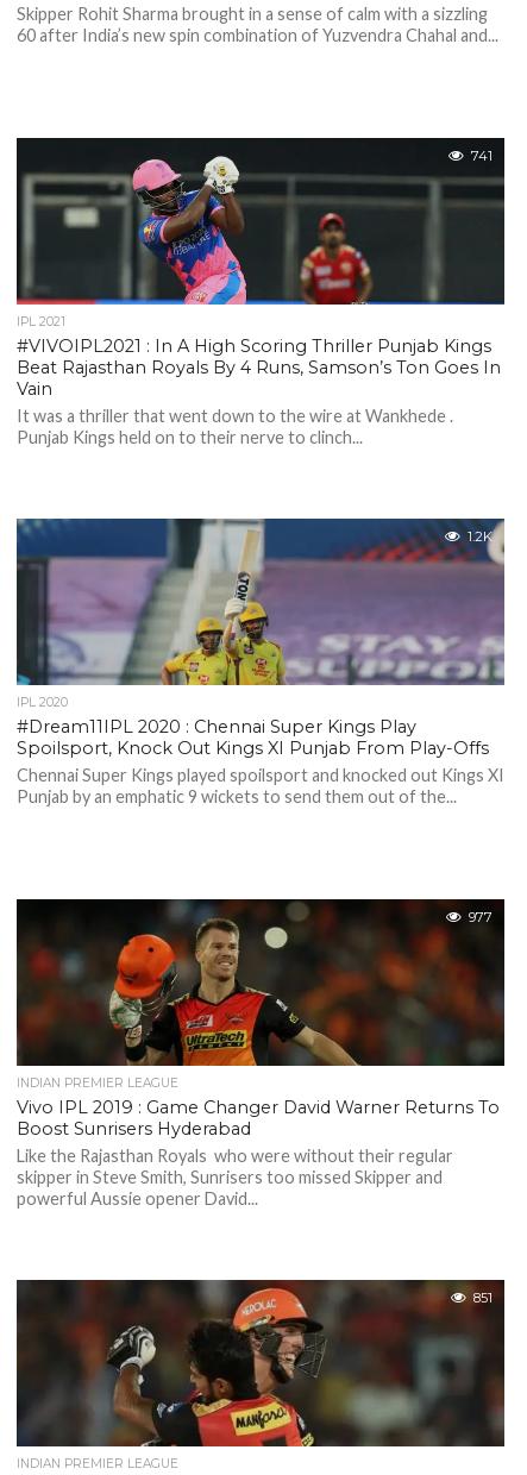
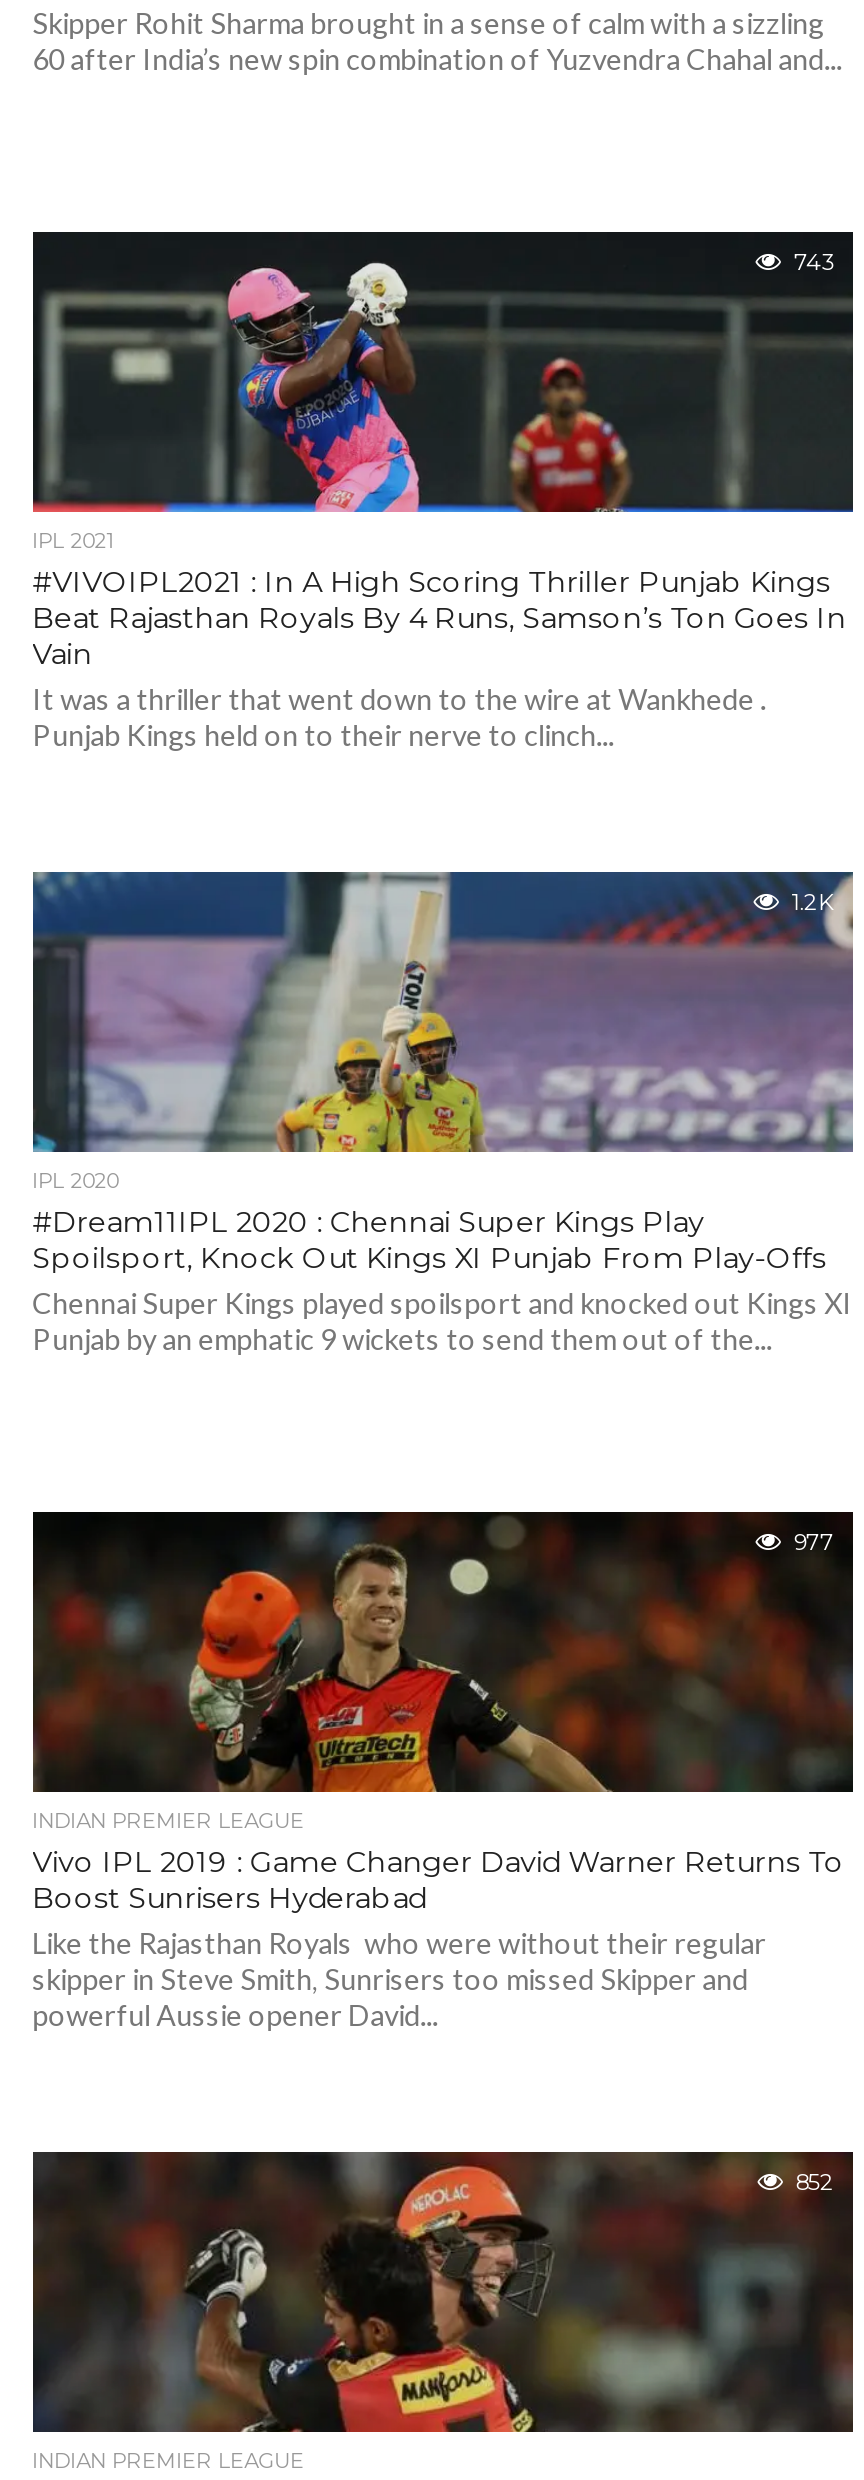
[471,147,493,164] 741 -> [794,248,834,276] 743
[474,1289,493,1306] 851 -> [796,2168,834,2196] 852

